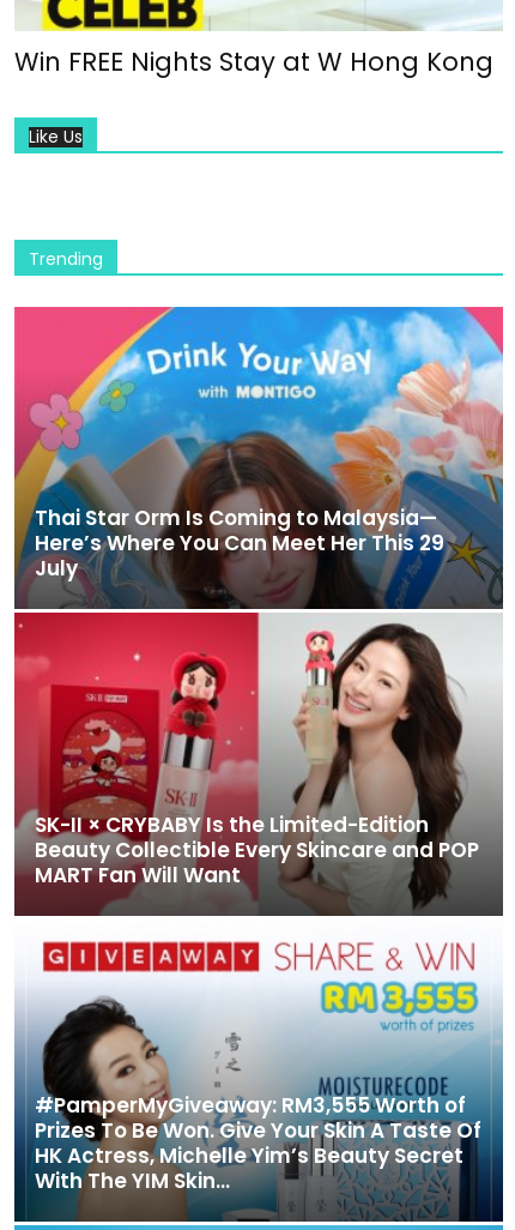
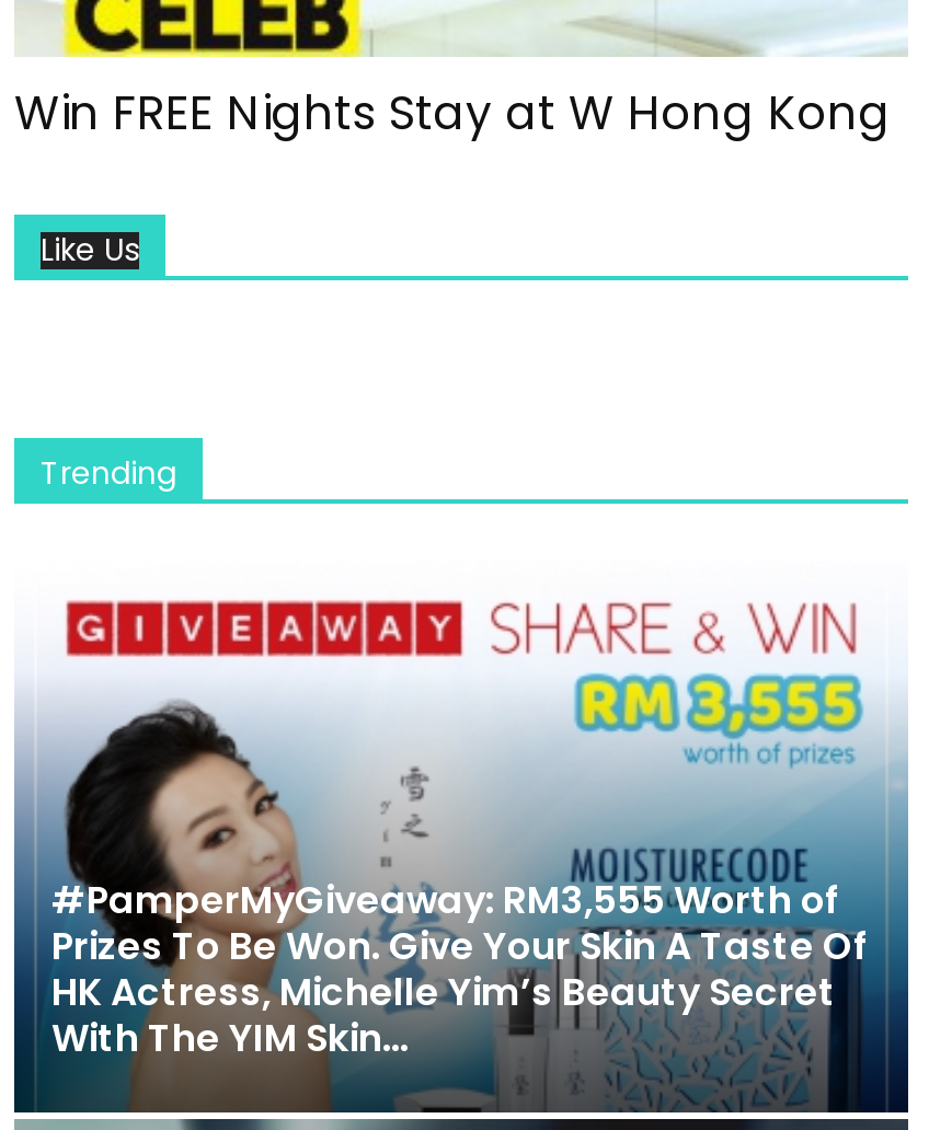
[13,306,504,917] [image] | Thai Star Orm Is Coming to Malaysia— | Here’s Where You Can Meet Her This 29 | July -> none
[35,810,479,889] SK-II × CRYBABY Is the Limited-Edition | Beauty Collectible Every Skincare and POP | MART Fan Will Want -> none

